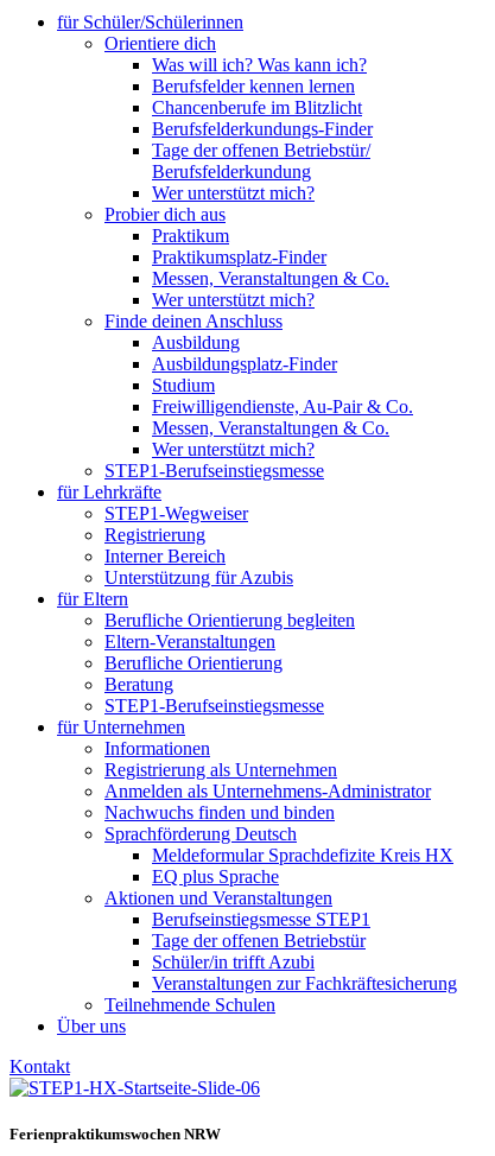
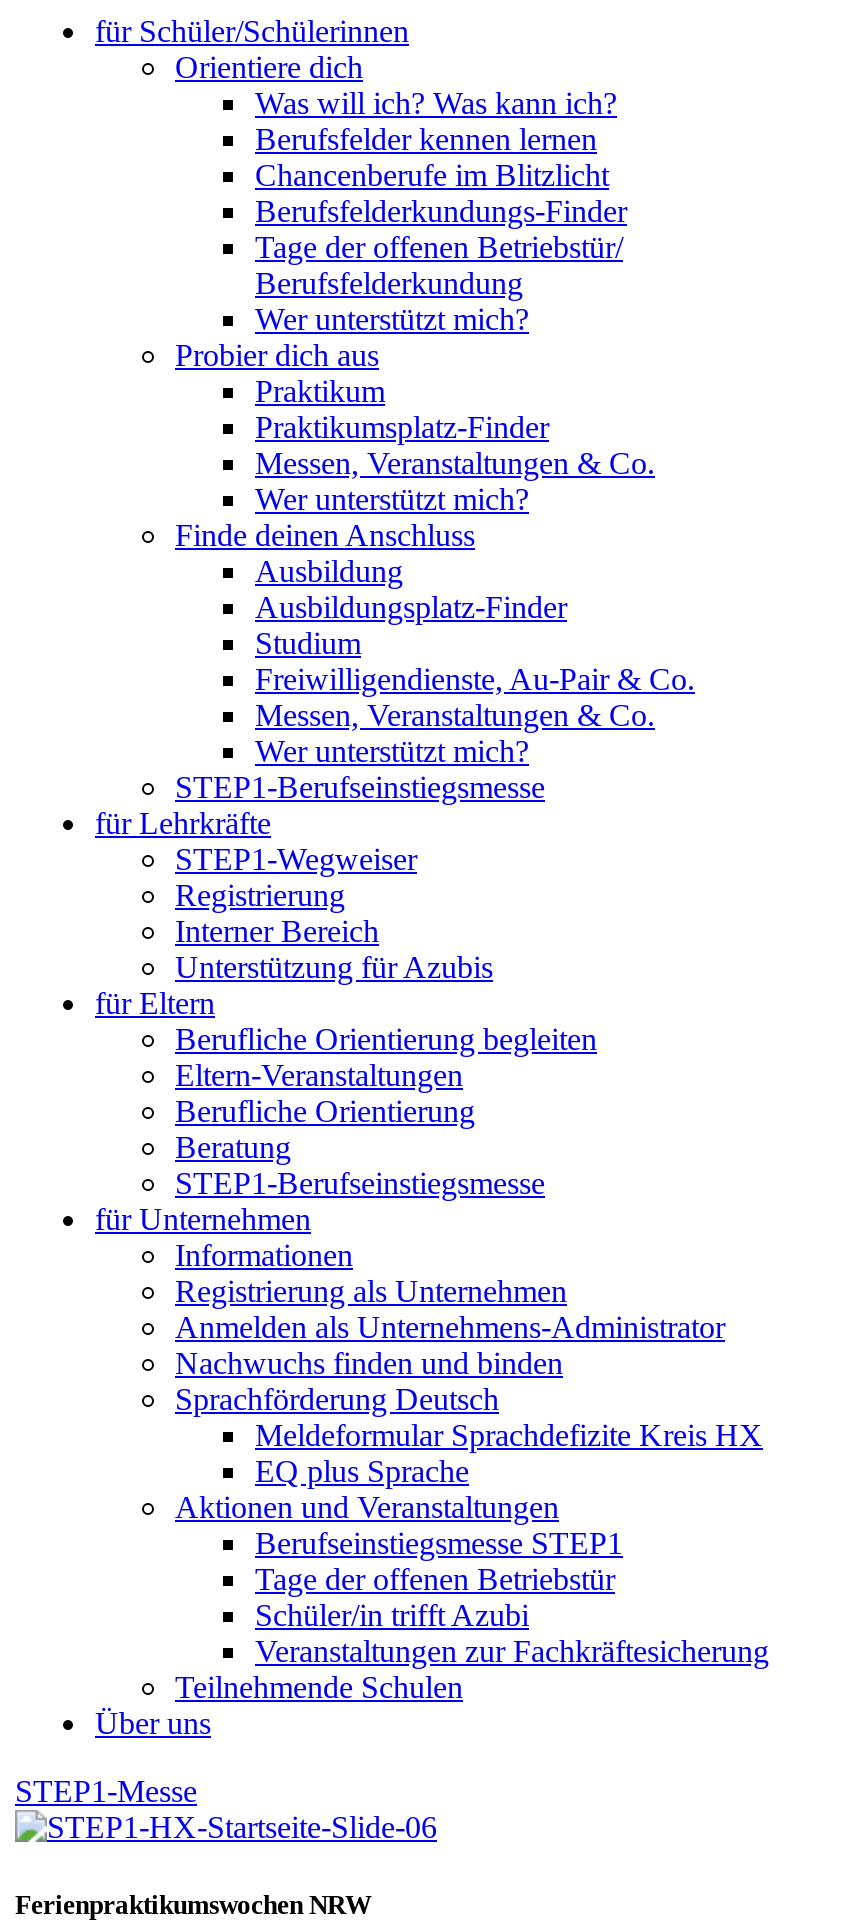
[9,1056,70,1076] Kontakt -> [15,1774,197,1808] STEP1-Messe

